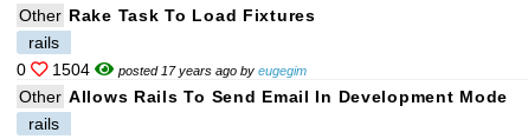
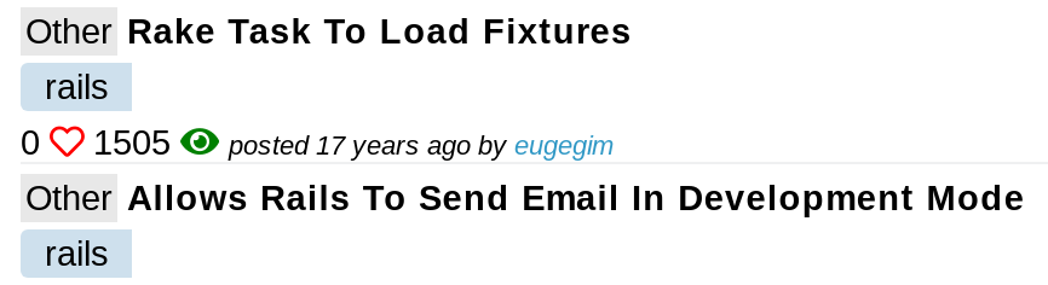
[17,60,307,79] 0 1504 posted 17 years ago by eugegim -> [21,123,614,162] 0 1505 posted 17 years ago by eugegim

